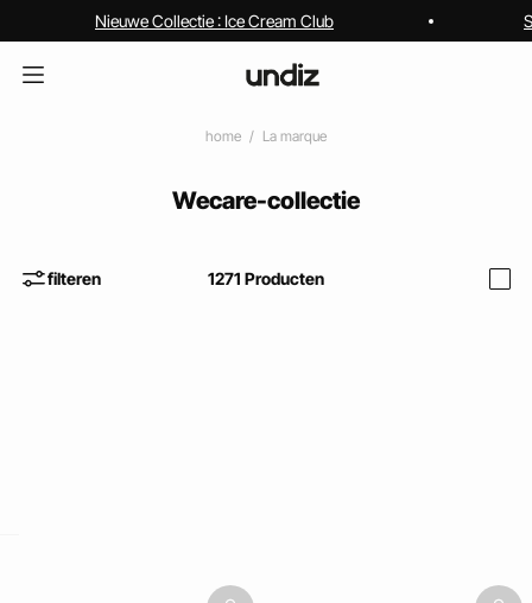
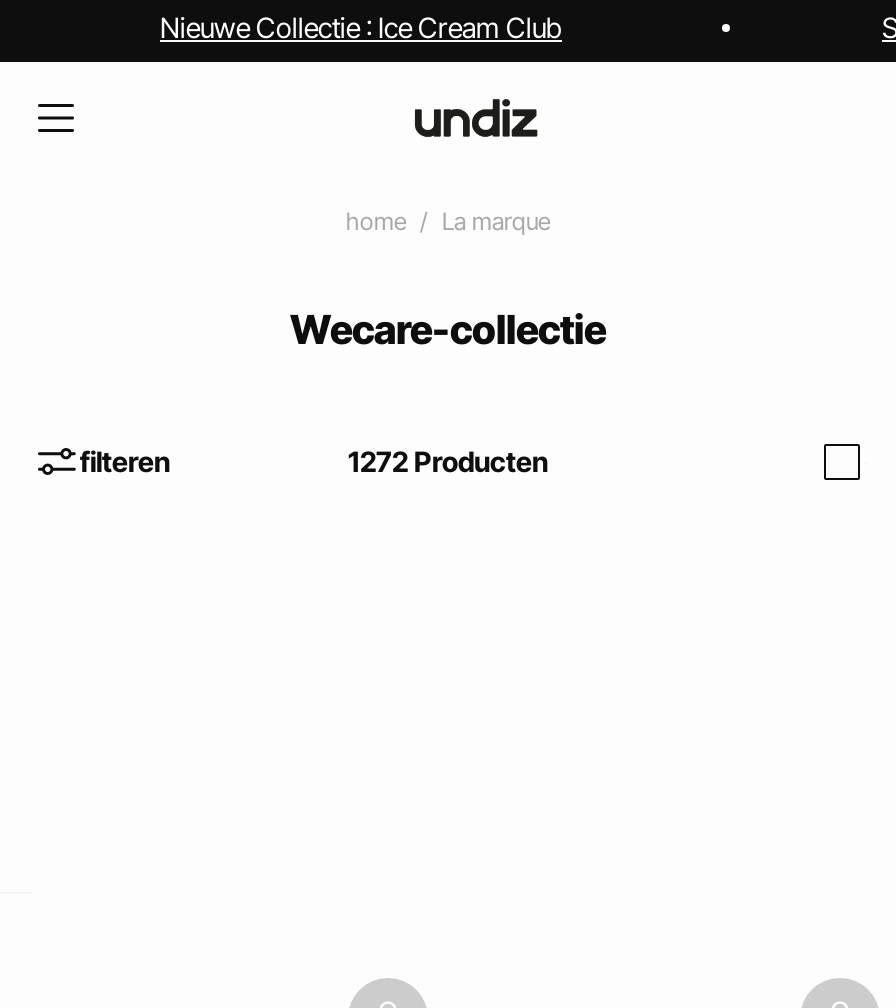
[208,268,324,288] 1271 Producten -> [348,444,548,478] 1272 Producten

